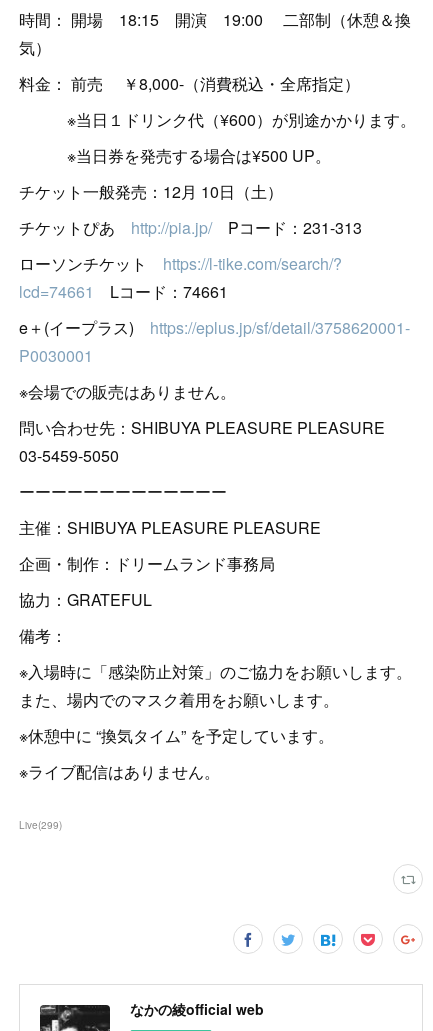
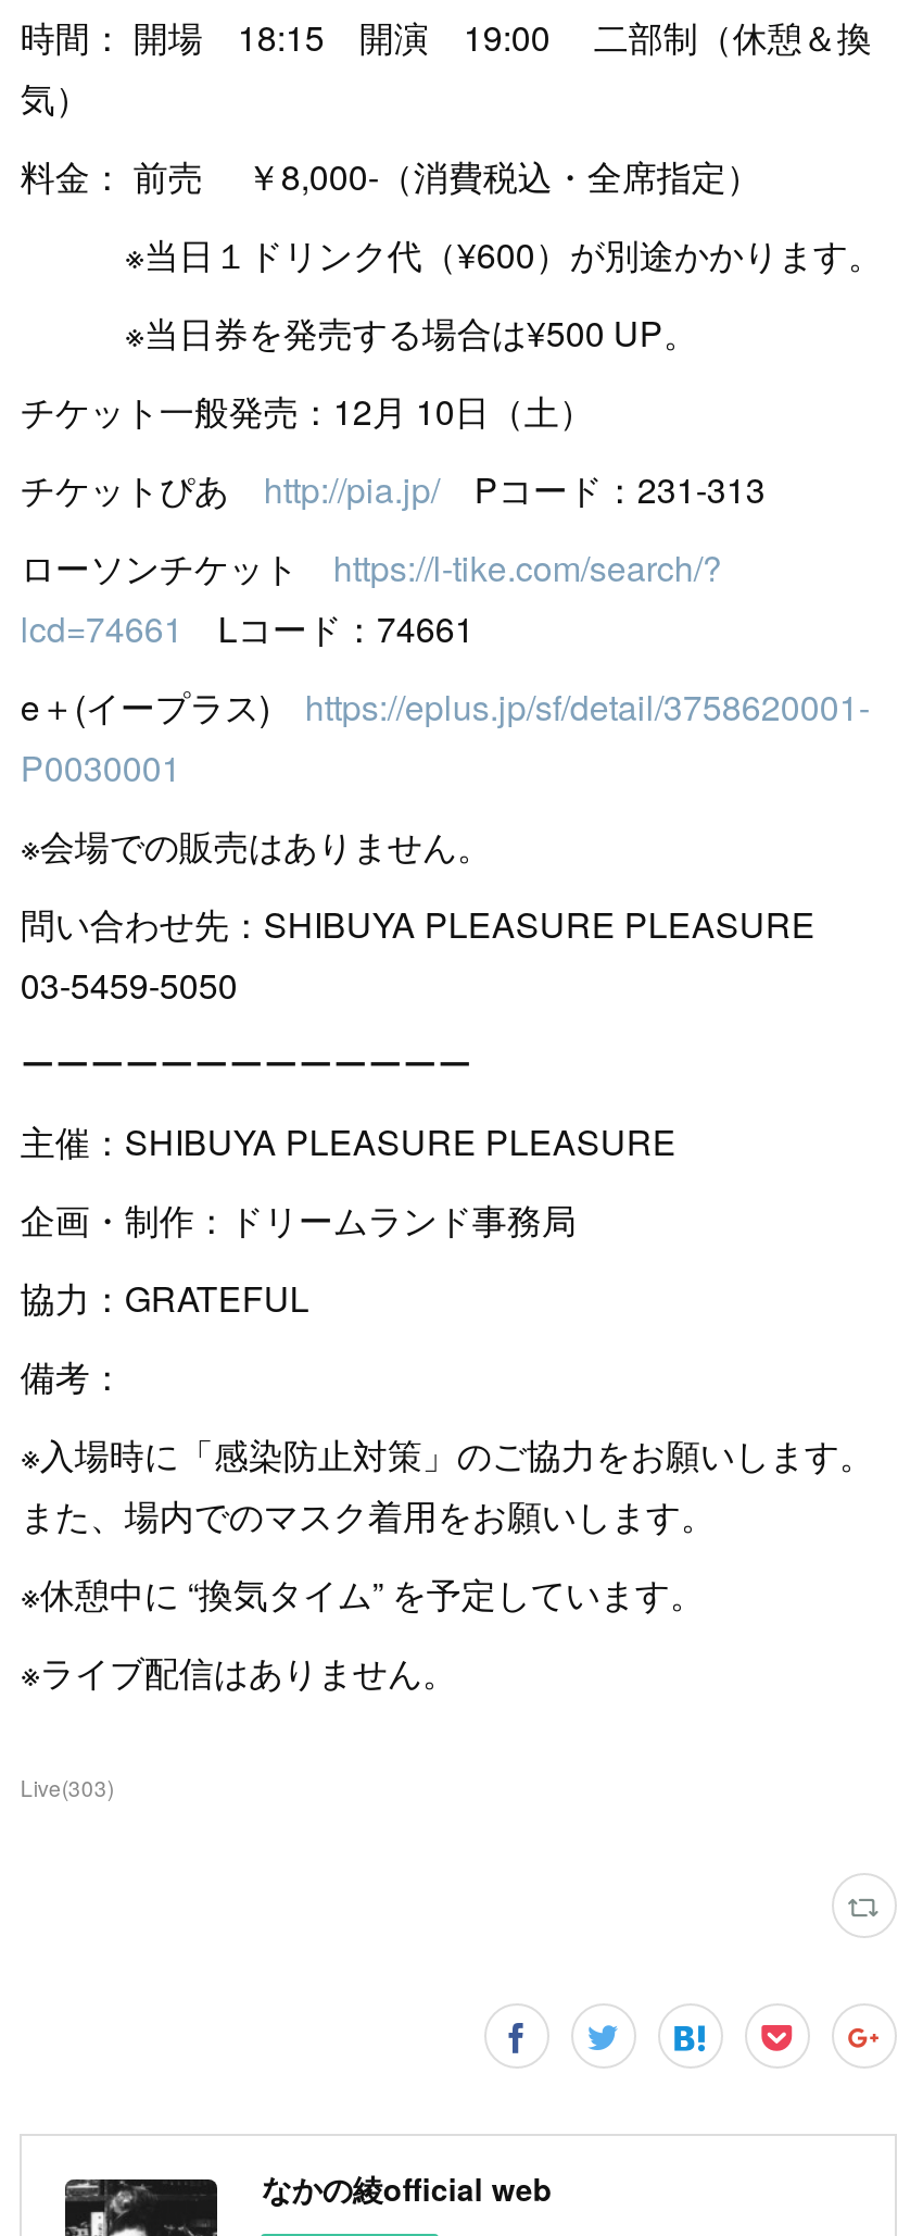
[19,818,62,832] Live(299) -> [20,1773,114,1803] Live(303)

